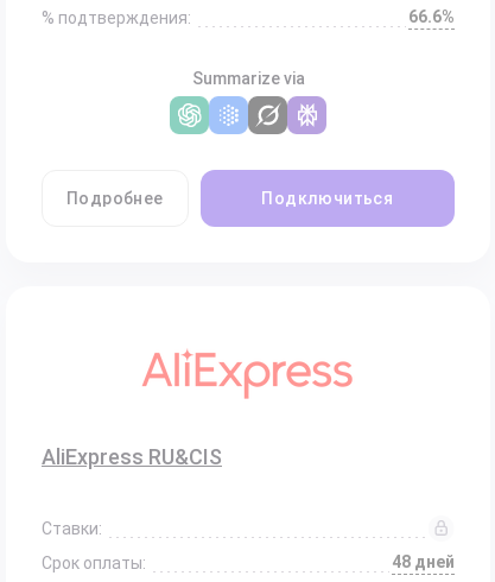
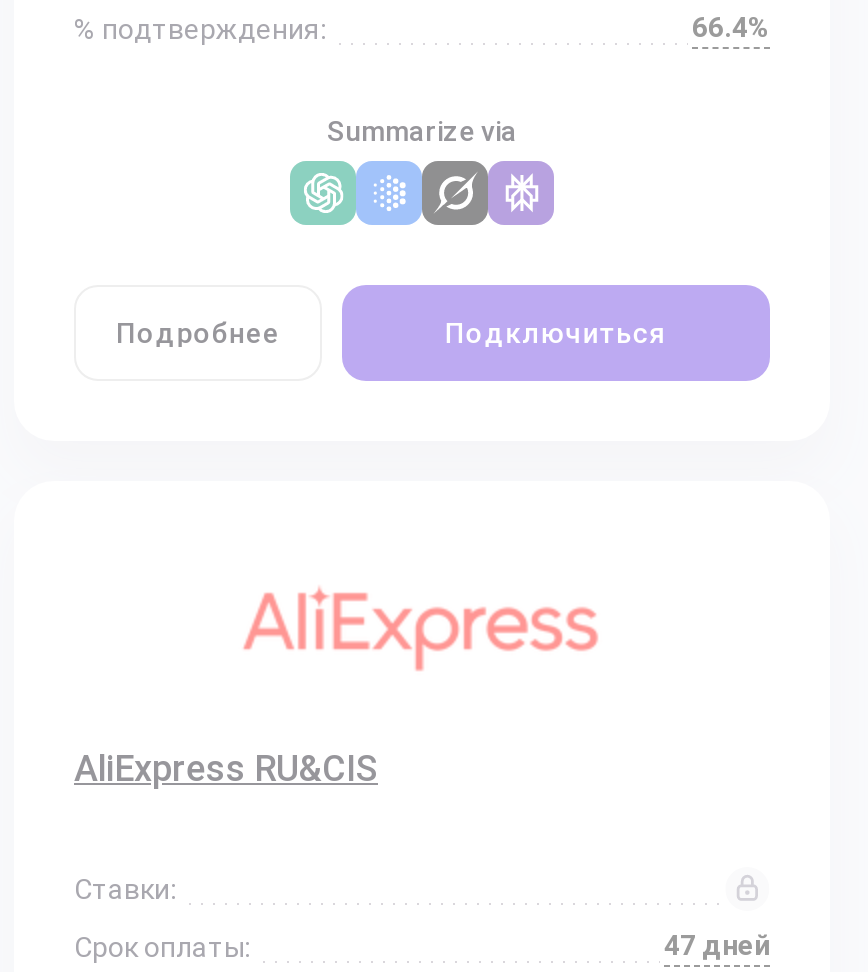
[408,7,455,26] 66.6% -> [692,11,770,43] 66.4%
[392,552,455,571] 48 дней -> [664,929,770,961] 47 дней

